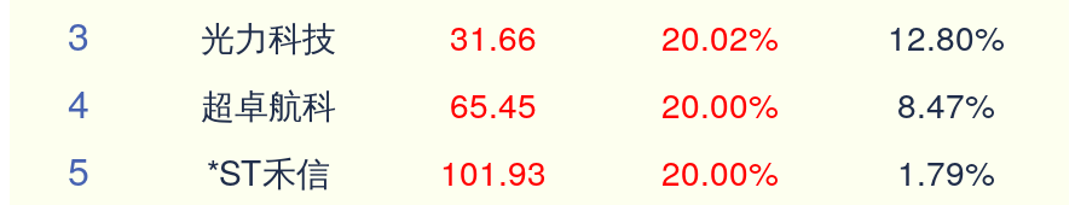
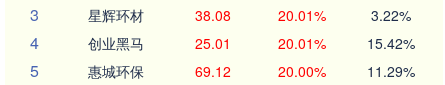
[201,12,1004,60] 光力科技 | 31.66 | 20.02% | 12.80% -> [88,5,410,25] 星辉环材 | 38.08 | 20.01% | 3.22%
[201,79,994,127] 超卓航科 | 65.45 | 20.00% | 8.47% -> [88,33,414,53] 创业黑马 | 25.01 | 20.01% | 15.42%
[207,147,547,195] *ST禾信 | 101.93 -> [88,61,230,81] 惠城环保 | 69.12
[897,147,994,195] 1.79% -> [366,61,414,81] 11.29%

